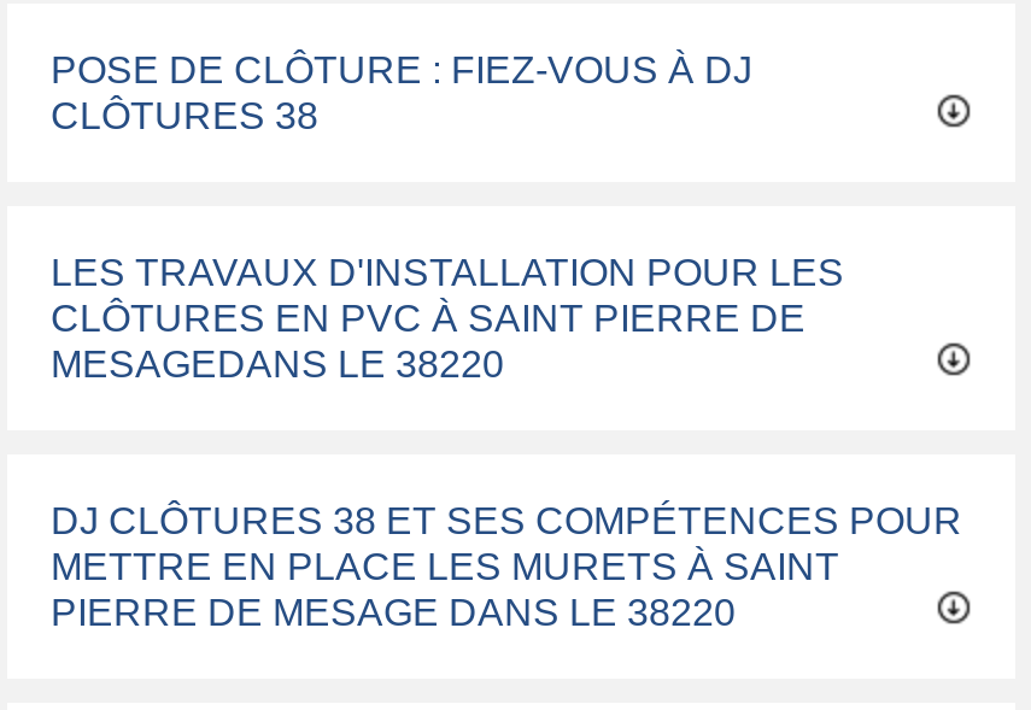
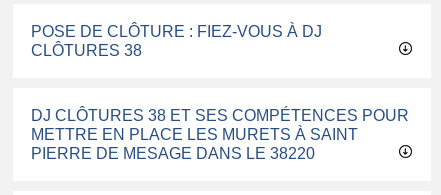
[51,252,844,385] LES TRAVAUX D'INSTALLATION POUR LES | CLÔTURES EN PVC À SAINT PIERRE DE | MESAGEDANS LE 38220 -> none

